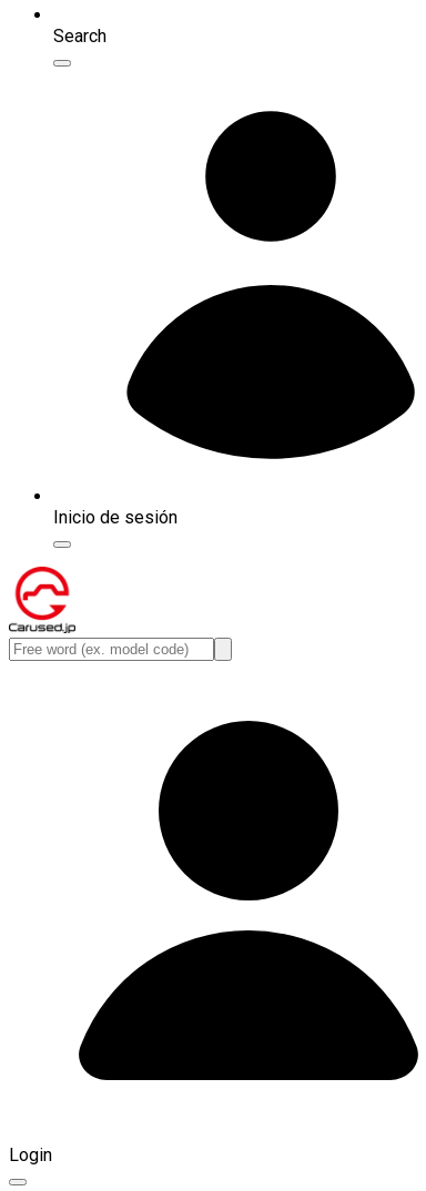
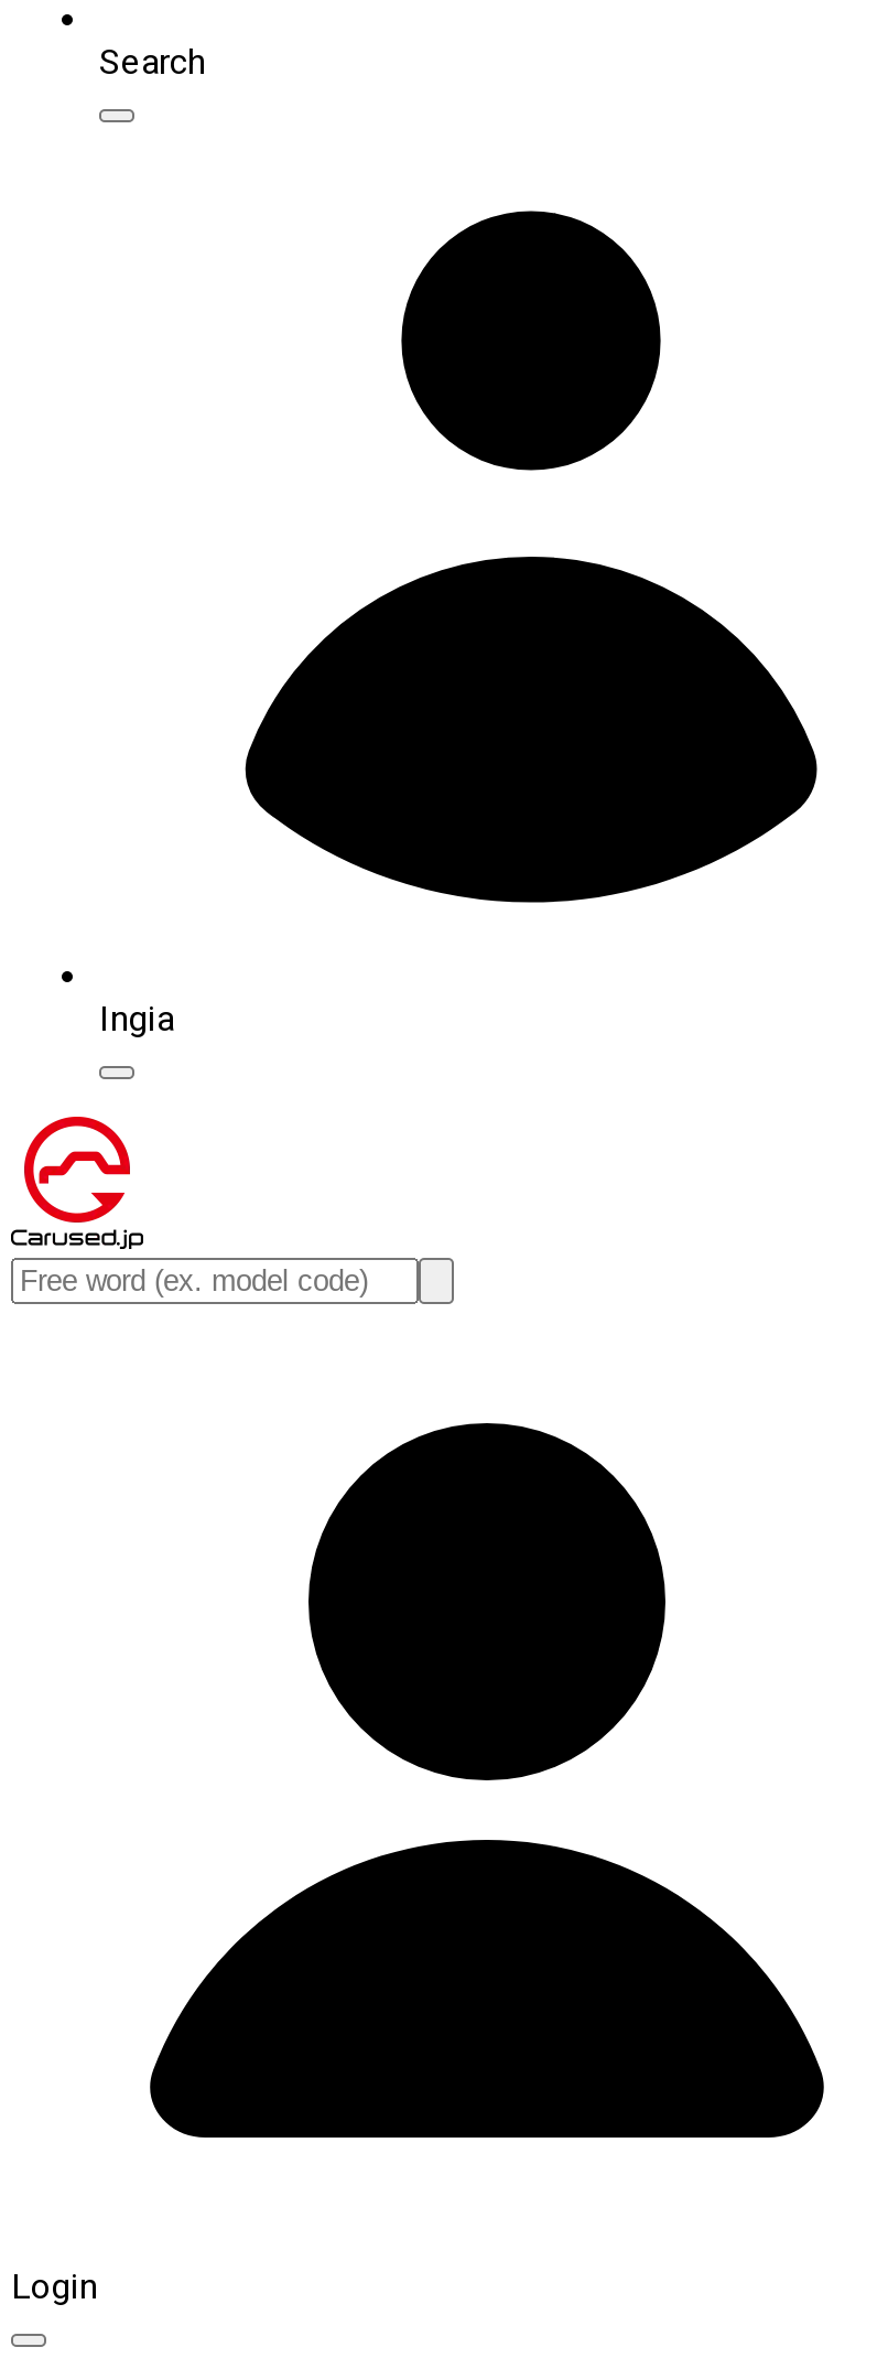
[53,507,177,528] Inicio de sesión -> [99,998,174,1040] Ingia

